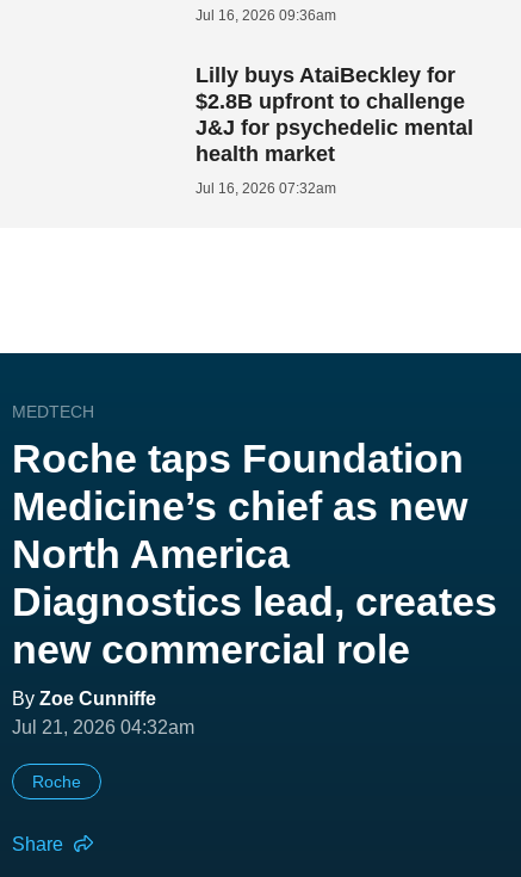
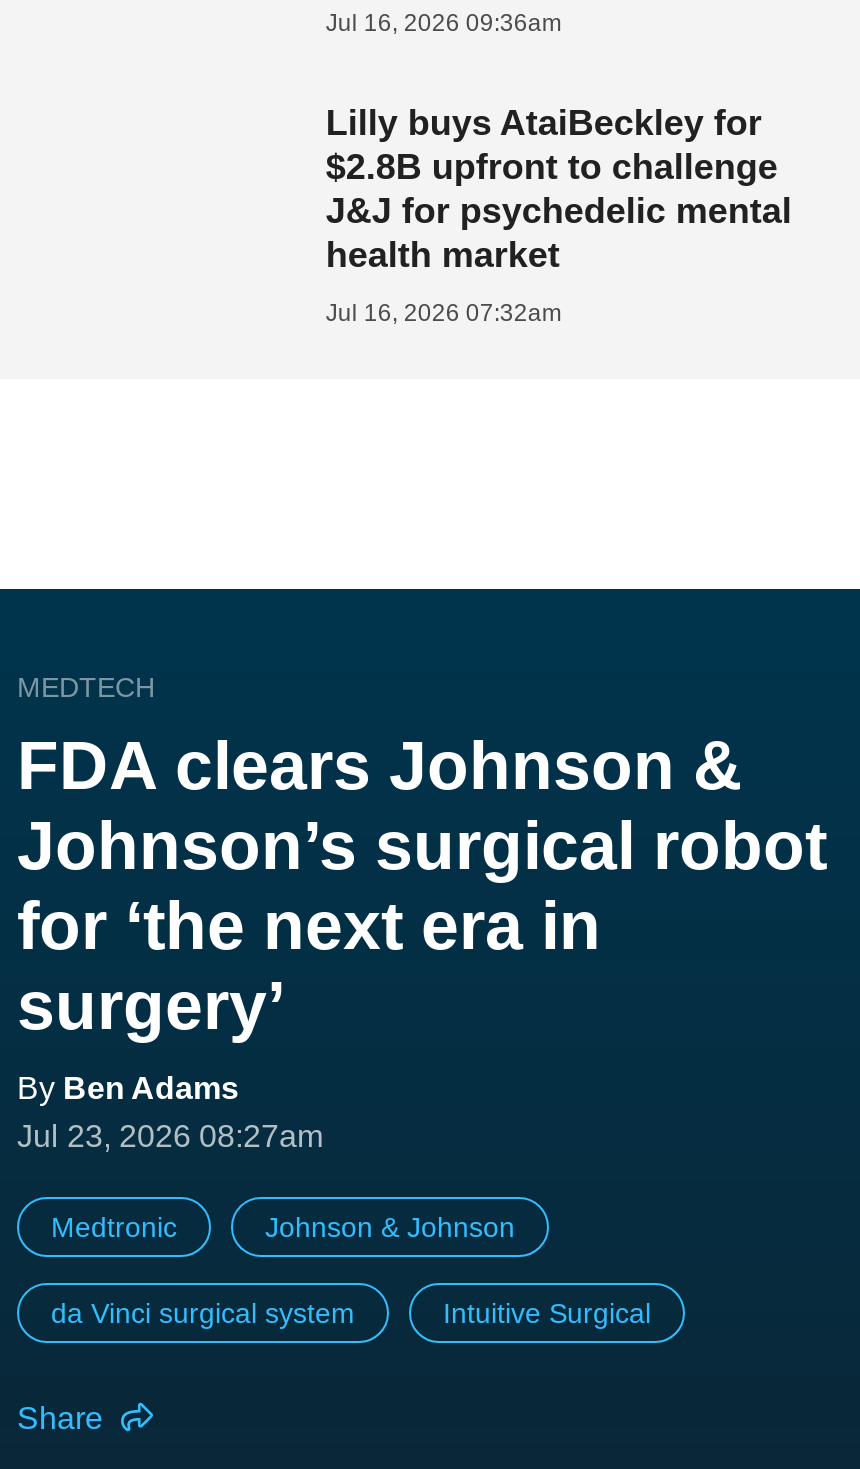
[12,435,497,791] Roche taps Foundation | Medicine’s chief as new | North America | Diagnostics lead, creates | new commercial role | By Zoe Cunniffe | Jul 21, 2026 04:32am | Roche -> [17,726,827,1328] FDA clears Johnson & | Johnson’s surgical robot | for ‘the next era in | surgery’ | By Ben Adams | Jul 23, 2026 08:27am | Medtronic | Johnson & Johnson | da Vinci surgical system | Intuitive Surgical

